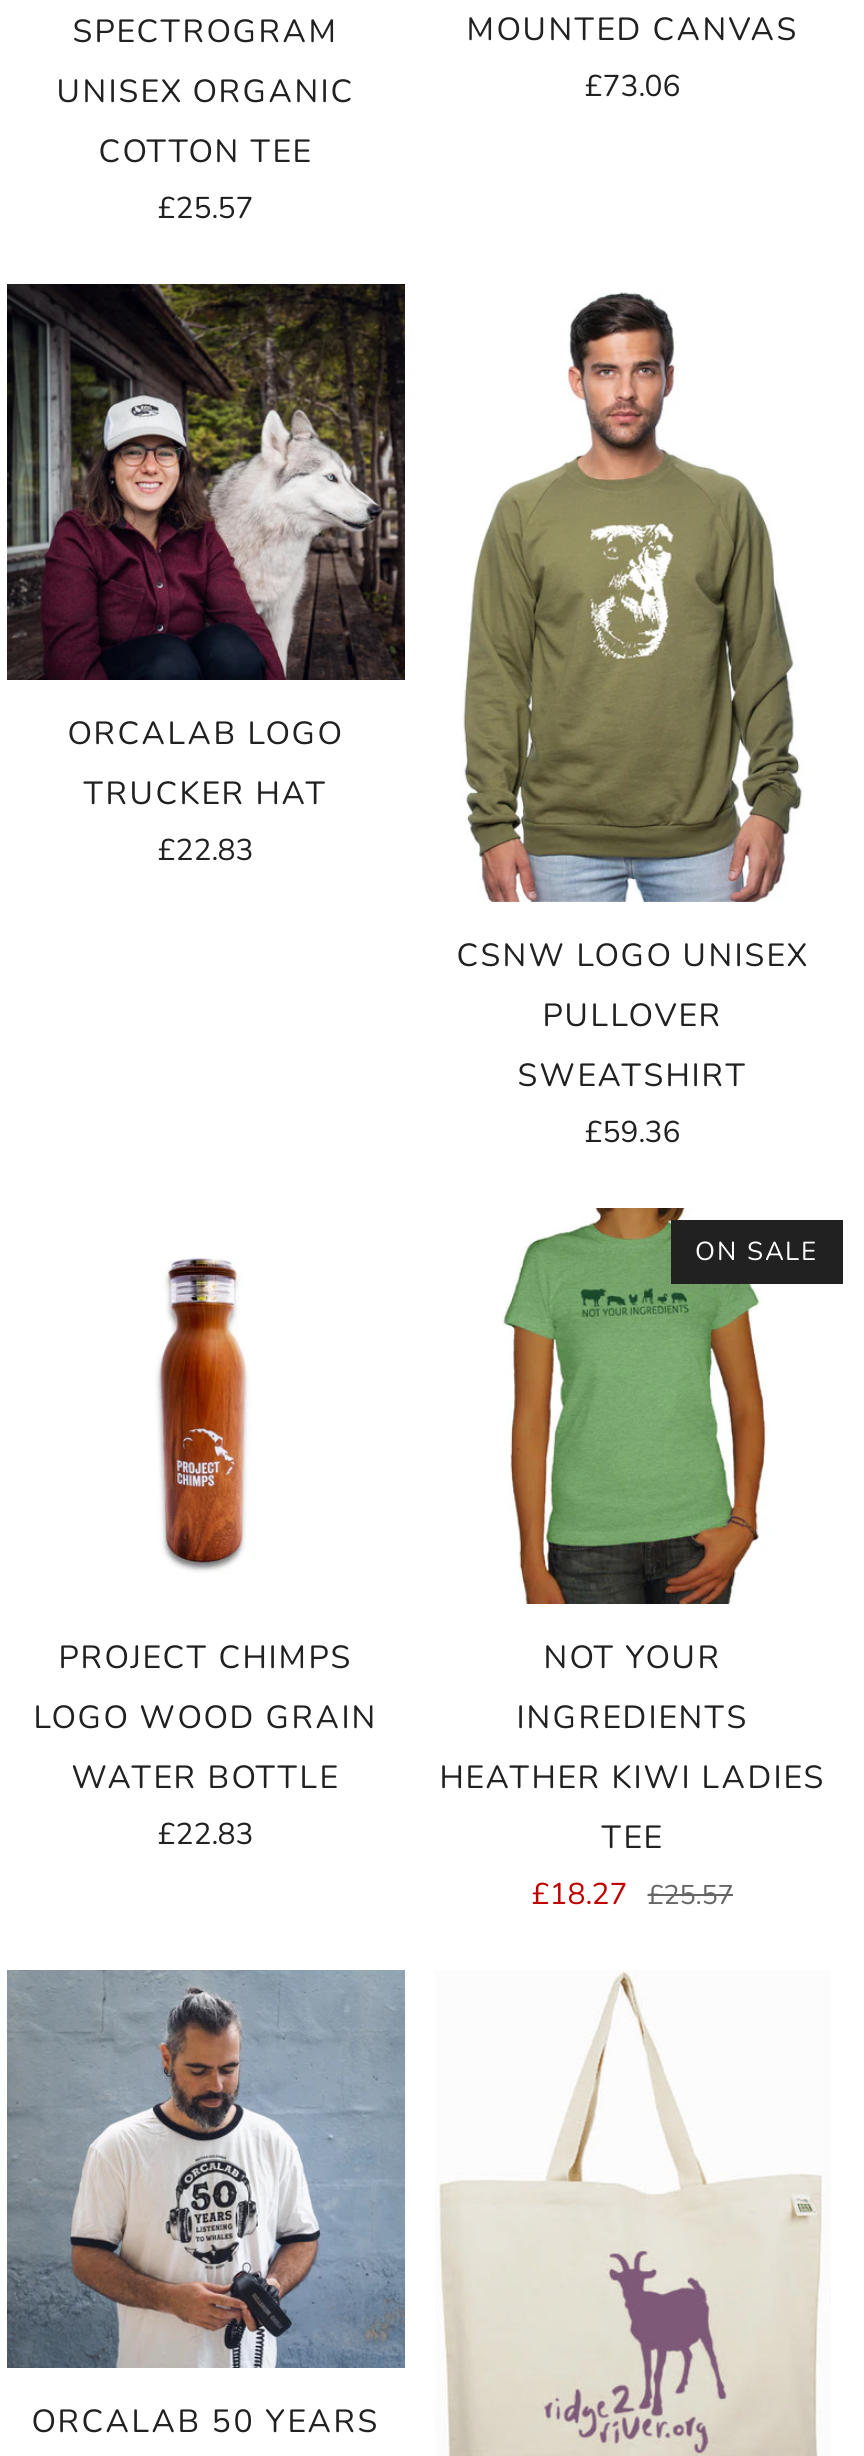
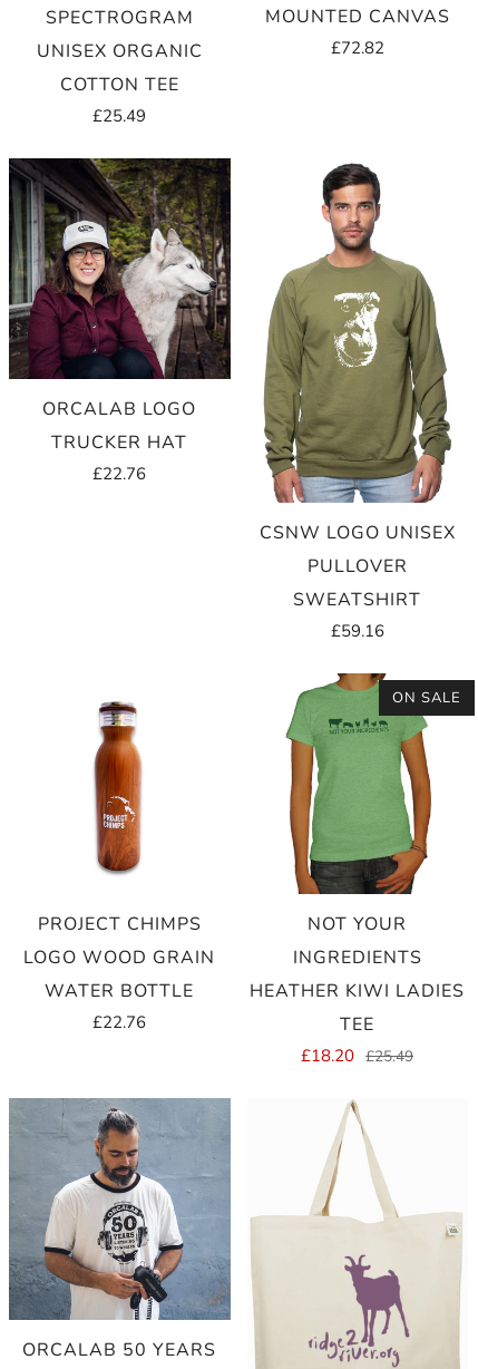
[585,66,681,106] £73.06 -> [331,37,384,59] £72.82
[157,187,253,227] £25.57 -> [93,104,146,127] £25.49
[157,830,253,870] £22.83 -> [93,463,146,485] £22.76
[585,1112,681,1152] £59.36 -> [331,620,384,642] £59.16
[157,1815,253,1855] £22.83 -> [93,1012,146,1034] £22.76
[531,1875,733,1915] £18.27 £25.57 -> [301,1045,414,1067] £18.20 £25.49

